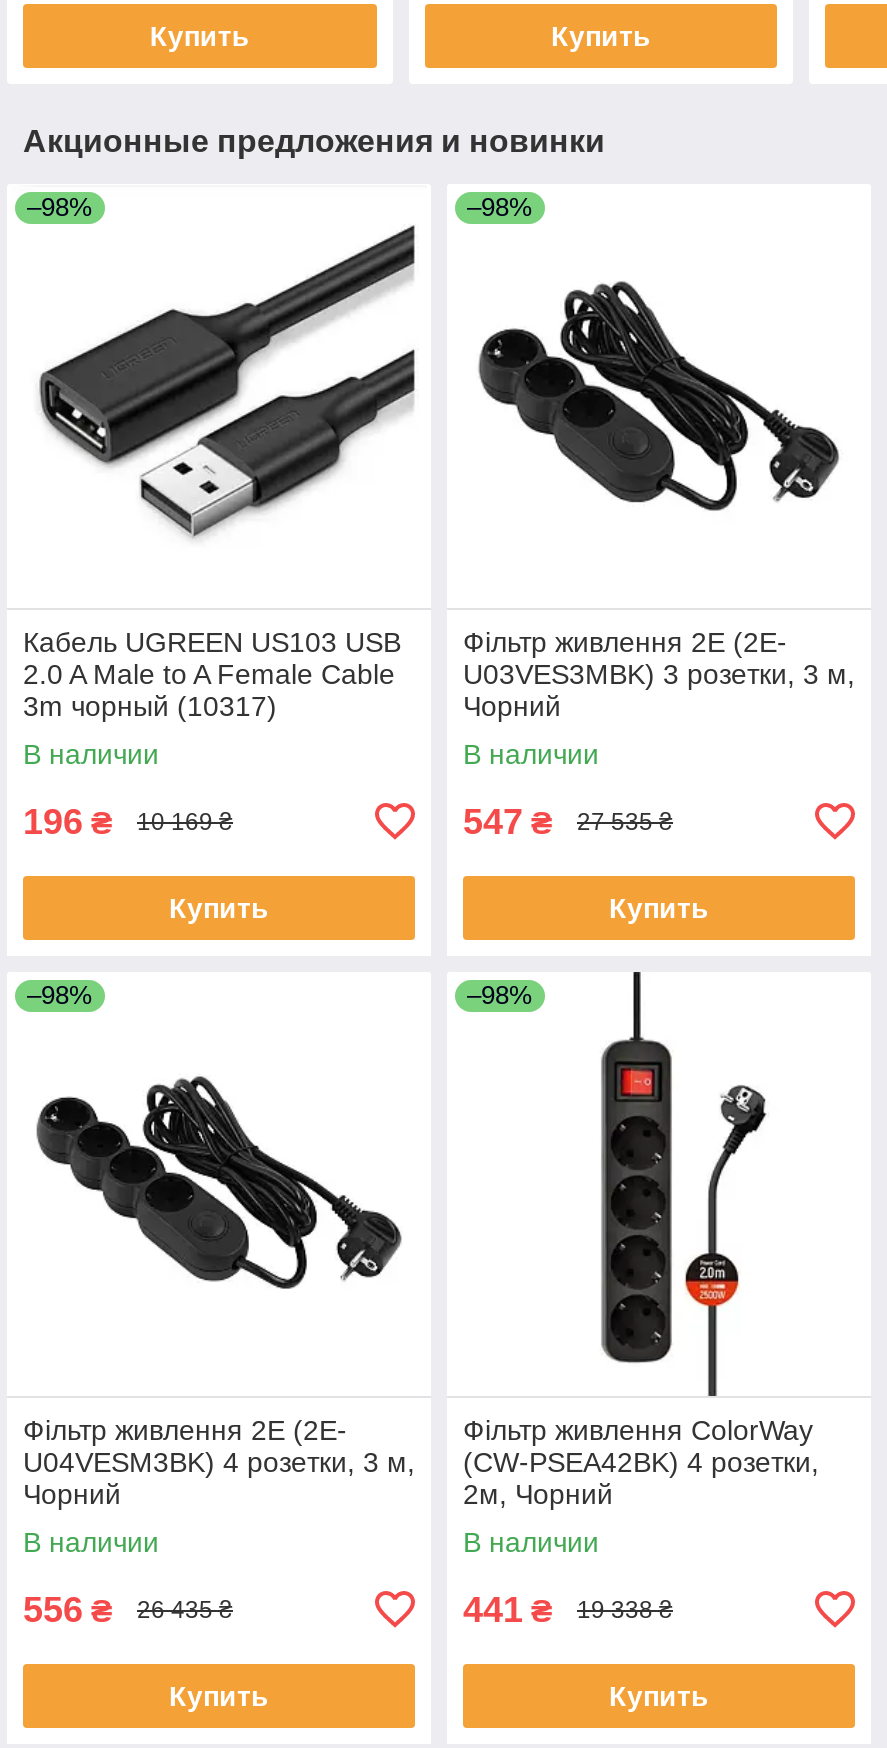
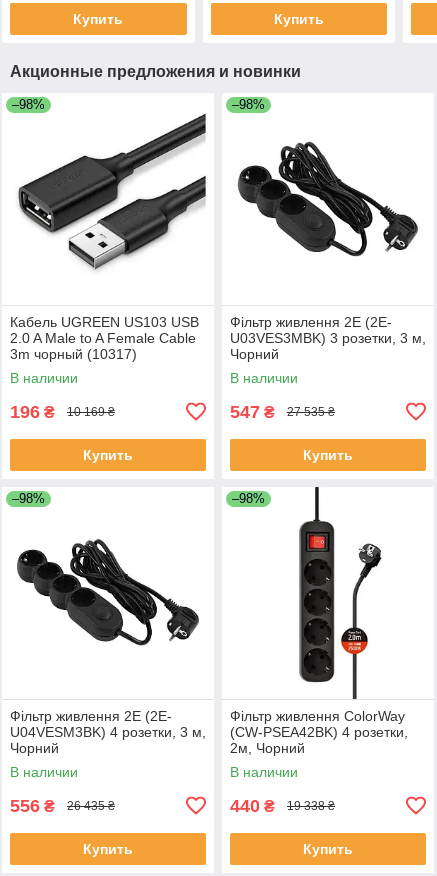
[463,1590,673,1630] 441 ₴ 19 338 ₴ -> [230,796,335,816] 440 ₴ 19 338 ₴

